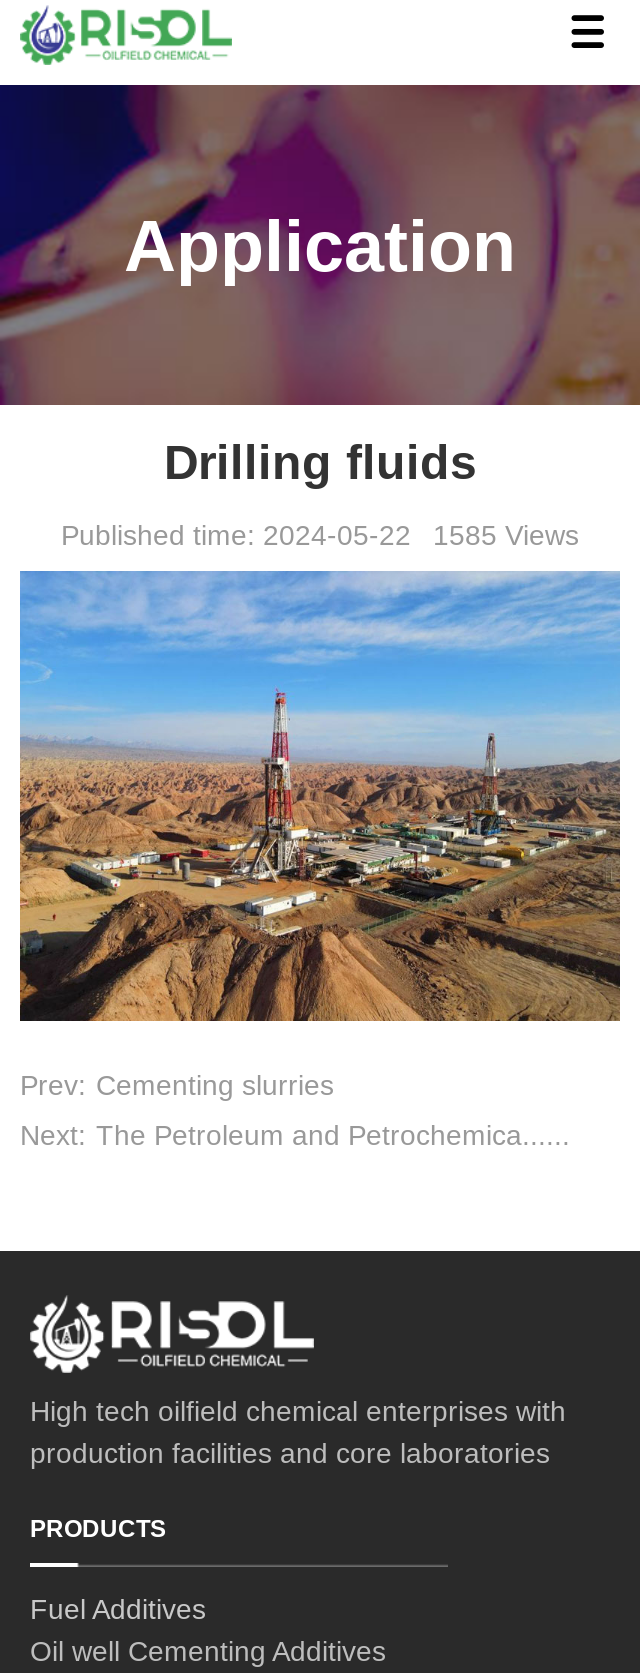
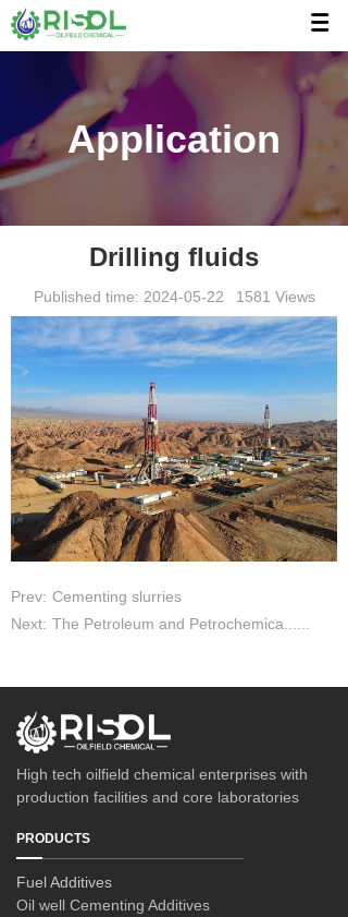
[61,519,579,551] Published time: 2024-05-22 1585 Views -> [33,288,315,305] Published time: 2024-05-22 1581 Views

